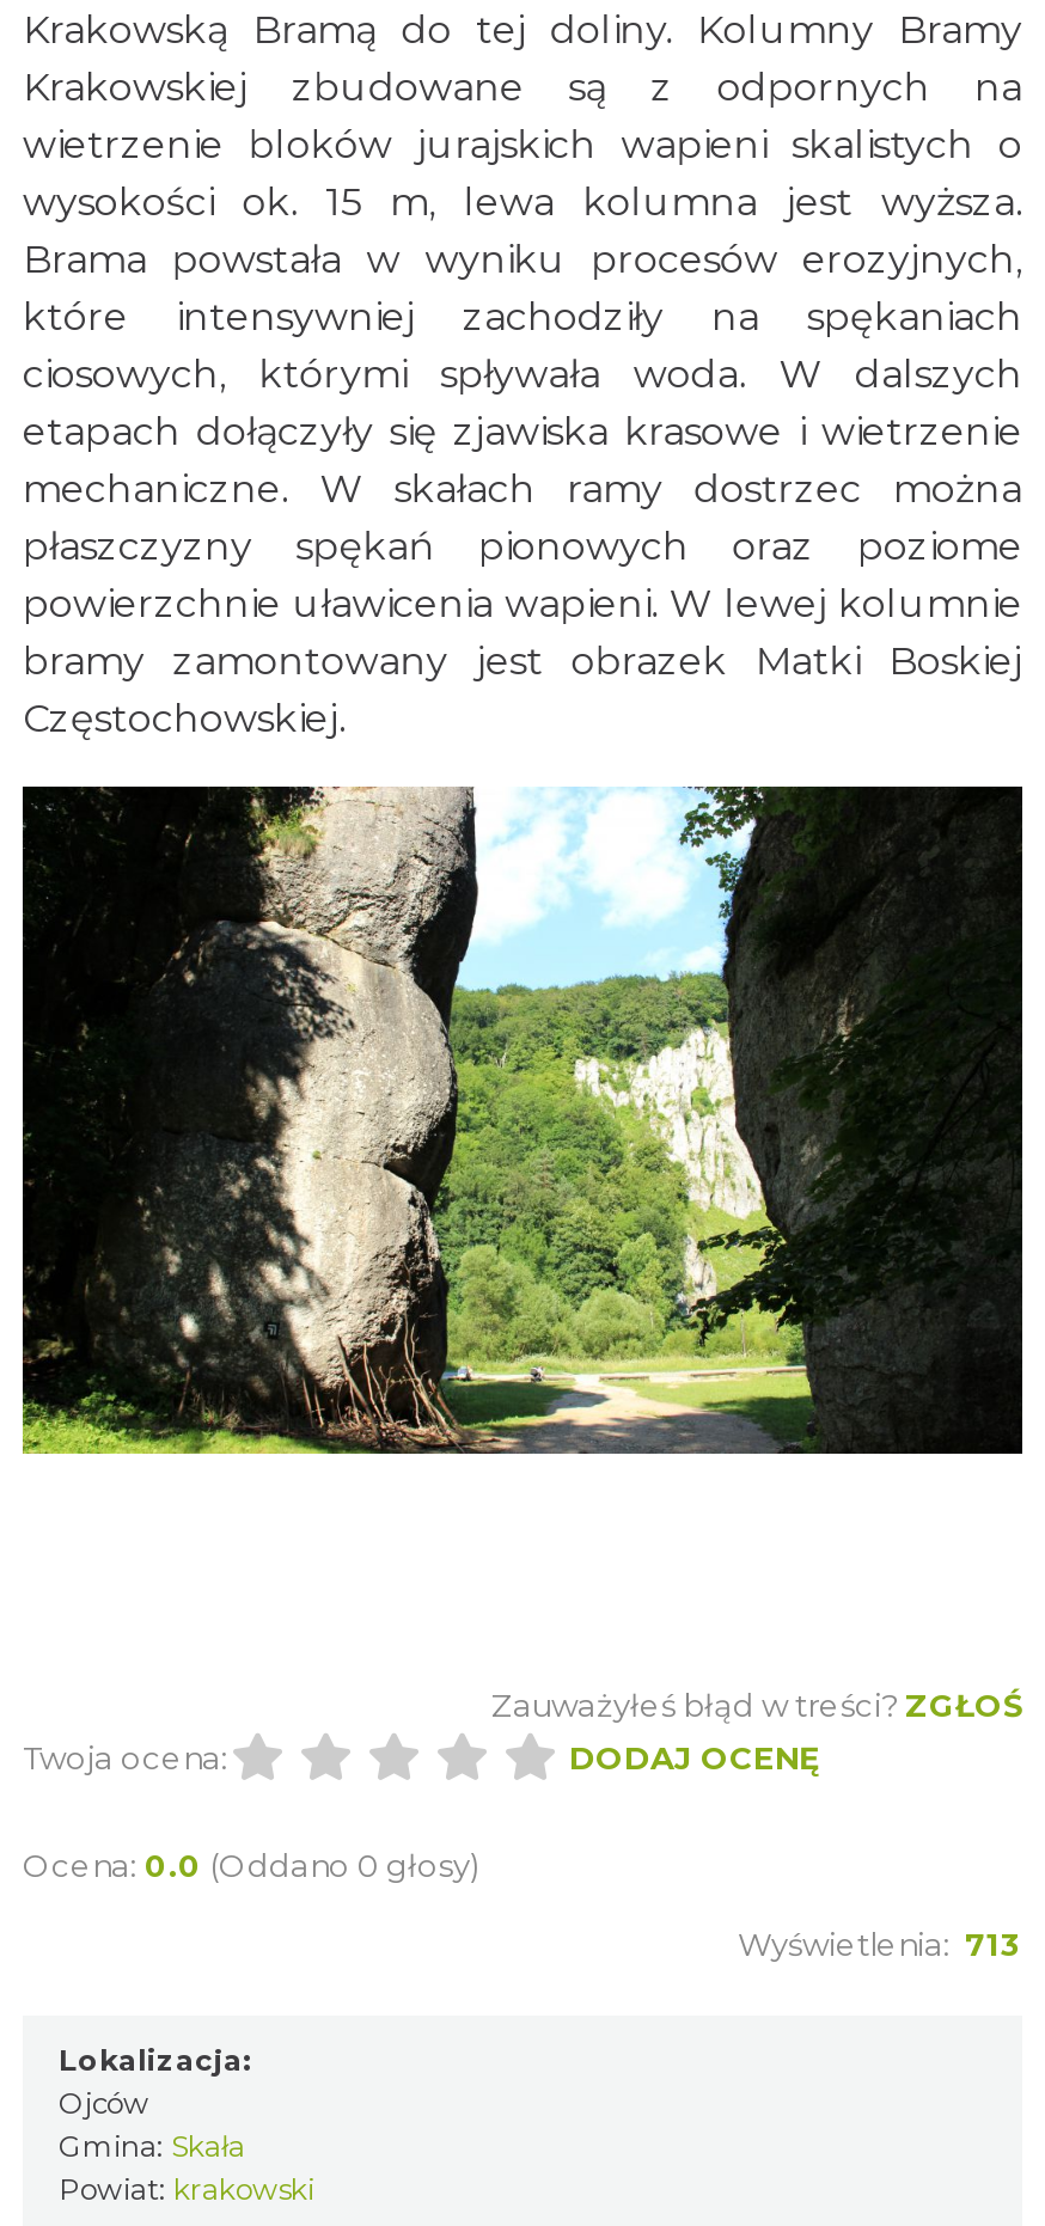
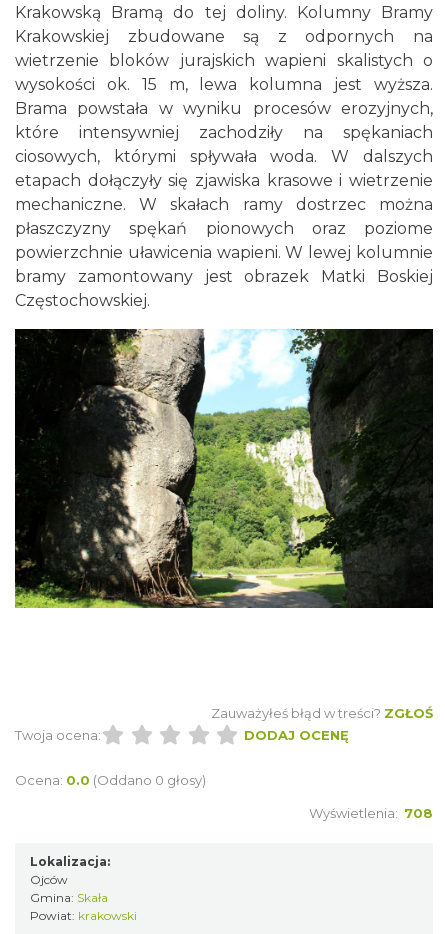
[738,1924,1022,1963] Wyświetlenia: 713 -> [309,805,433,821] Wyświetlenia: 708

